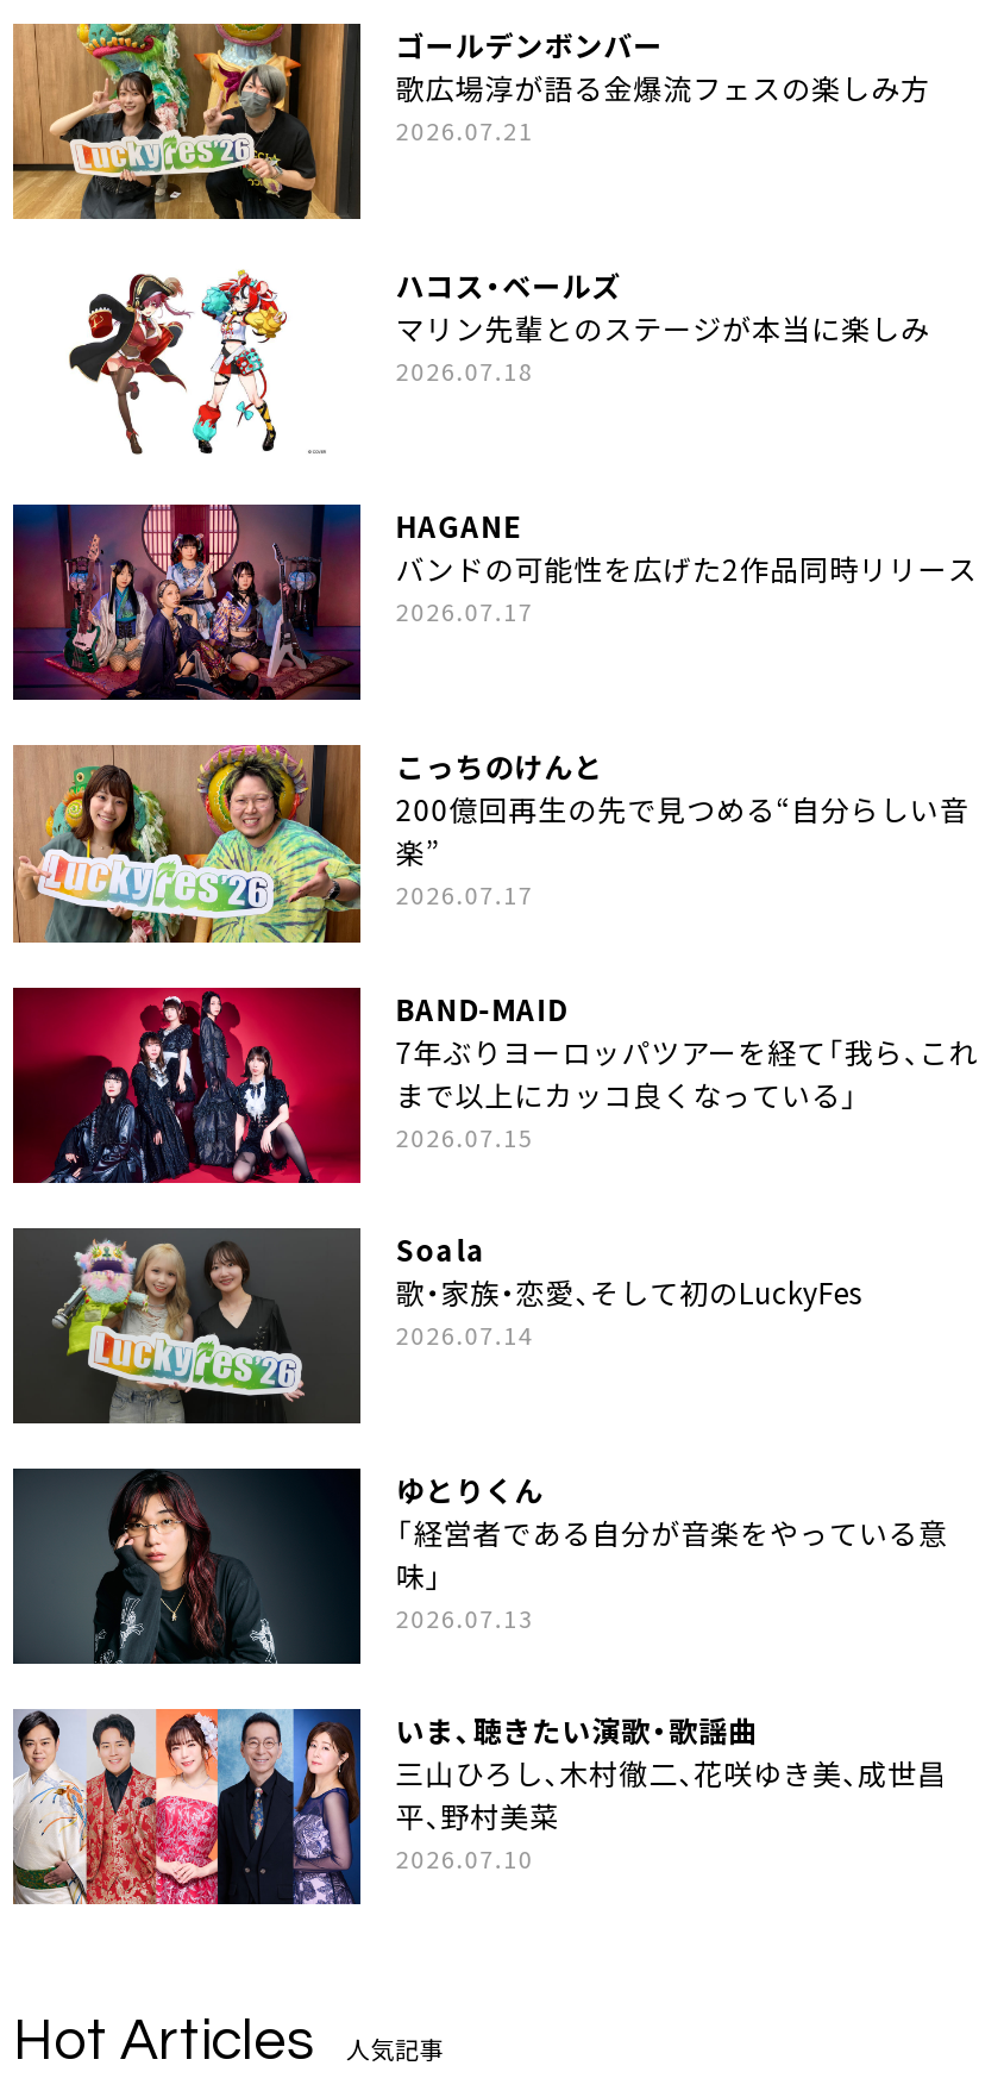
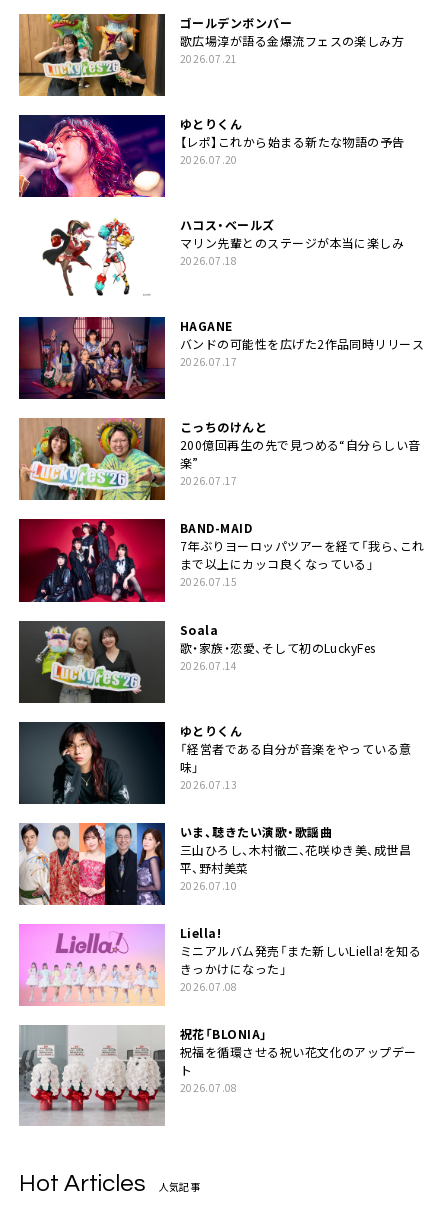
none -> [18,114,405,198] [image] | ゆとりくん | 【レポ】これから始まる新たな物語の予告 | 2026.07.20
none -> [18,923,421,1095] [image] | Liella! | ミニアルバム発売「また新しいLiella!を知る | きっかけになった」 | 2026.07.08 | 祝花「BLONIA」 | 祝福を循環させる祝い花文化のアップデー | ト | 2026.07.08
none -> [19,1024,165,1126] [image]

